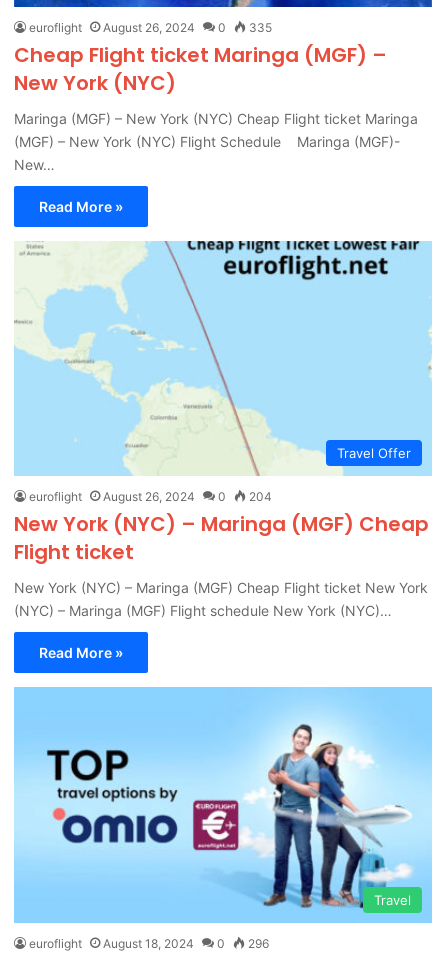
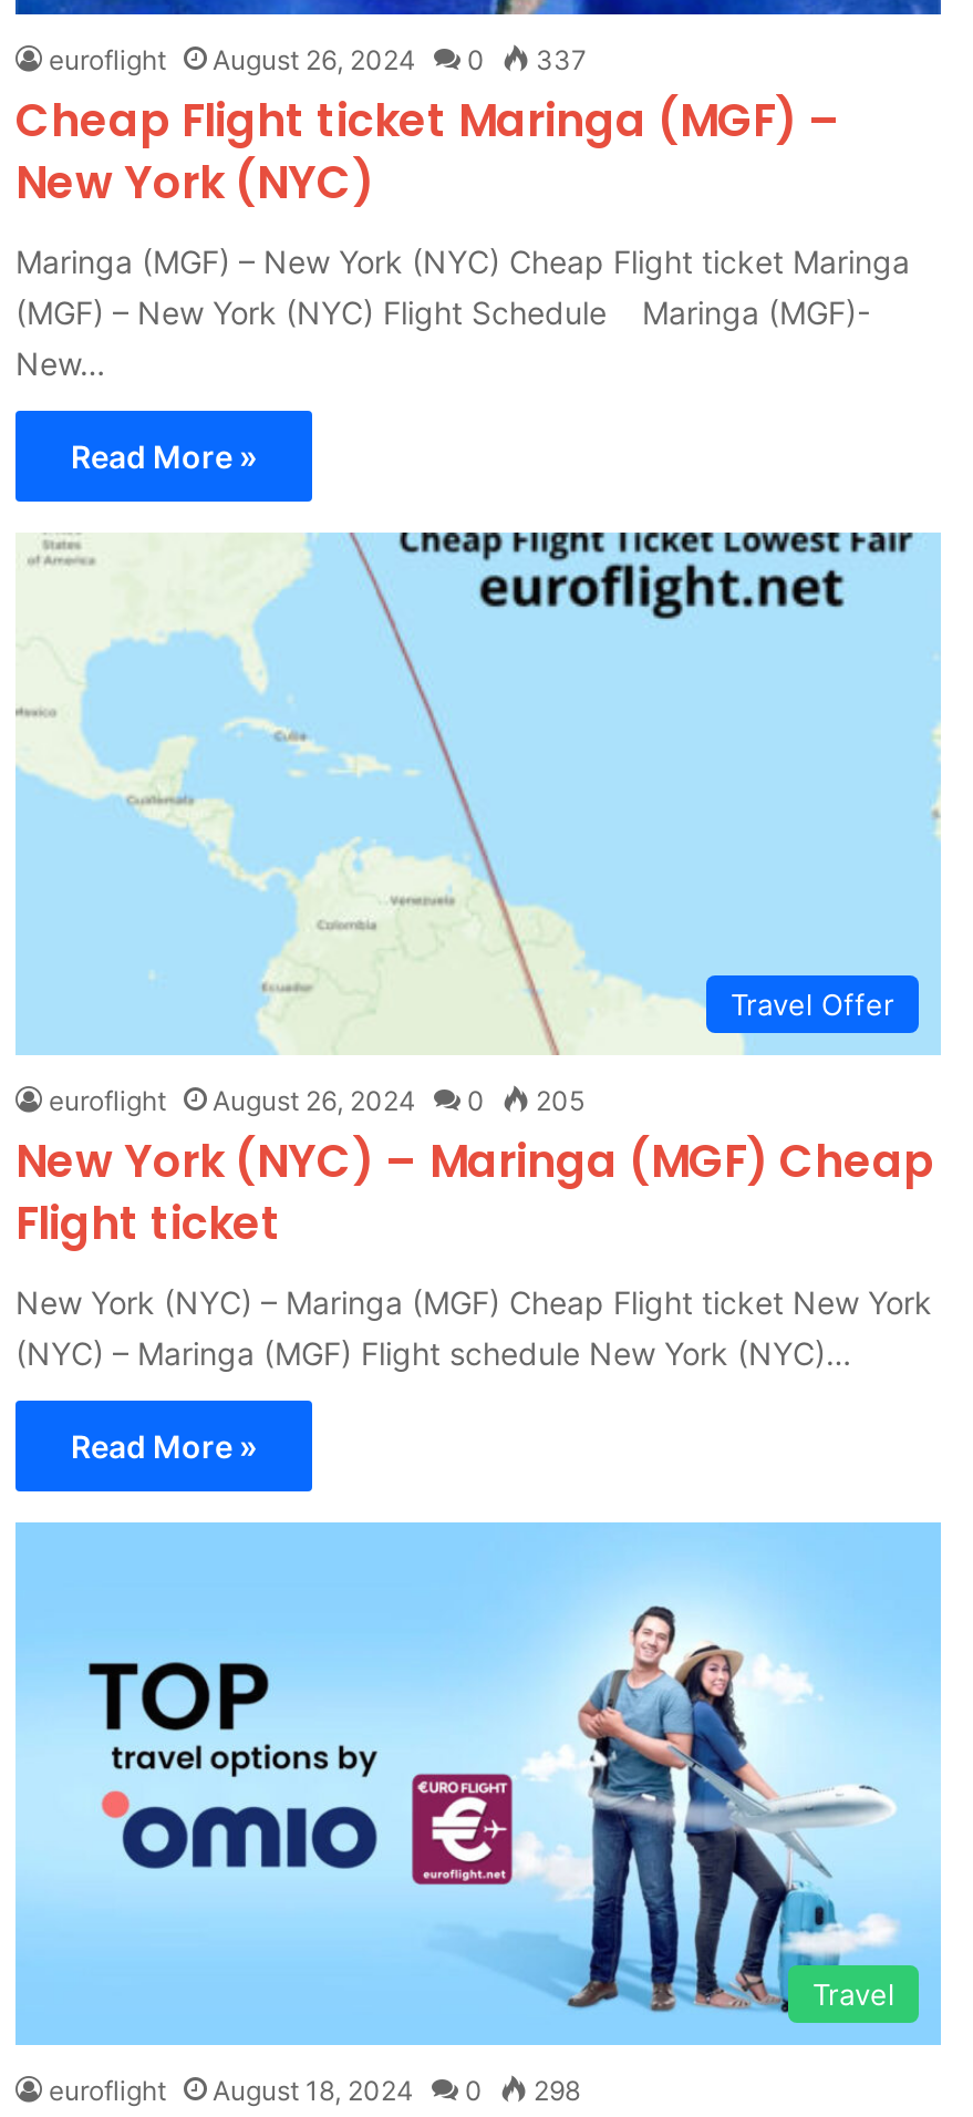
[29,20,272,35] euroflight August 26, 2024 0 335 -> [49,43,587,77] euroflight August 26, 2024 0 337
[29,489,272,504] euroflight August 26, 2024 0 204 -> [49,1084,584,1117] euroflight August 26, 2024 0 205
[29,936,269,951] euroflight August 18, 2024 0 296 -> [49,2075,580,2108] euroflight August 18, 2024 0 298

